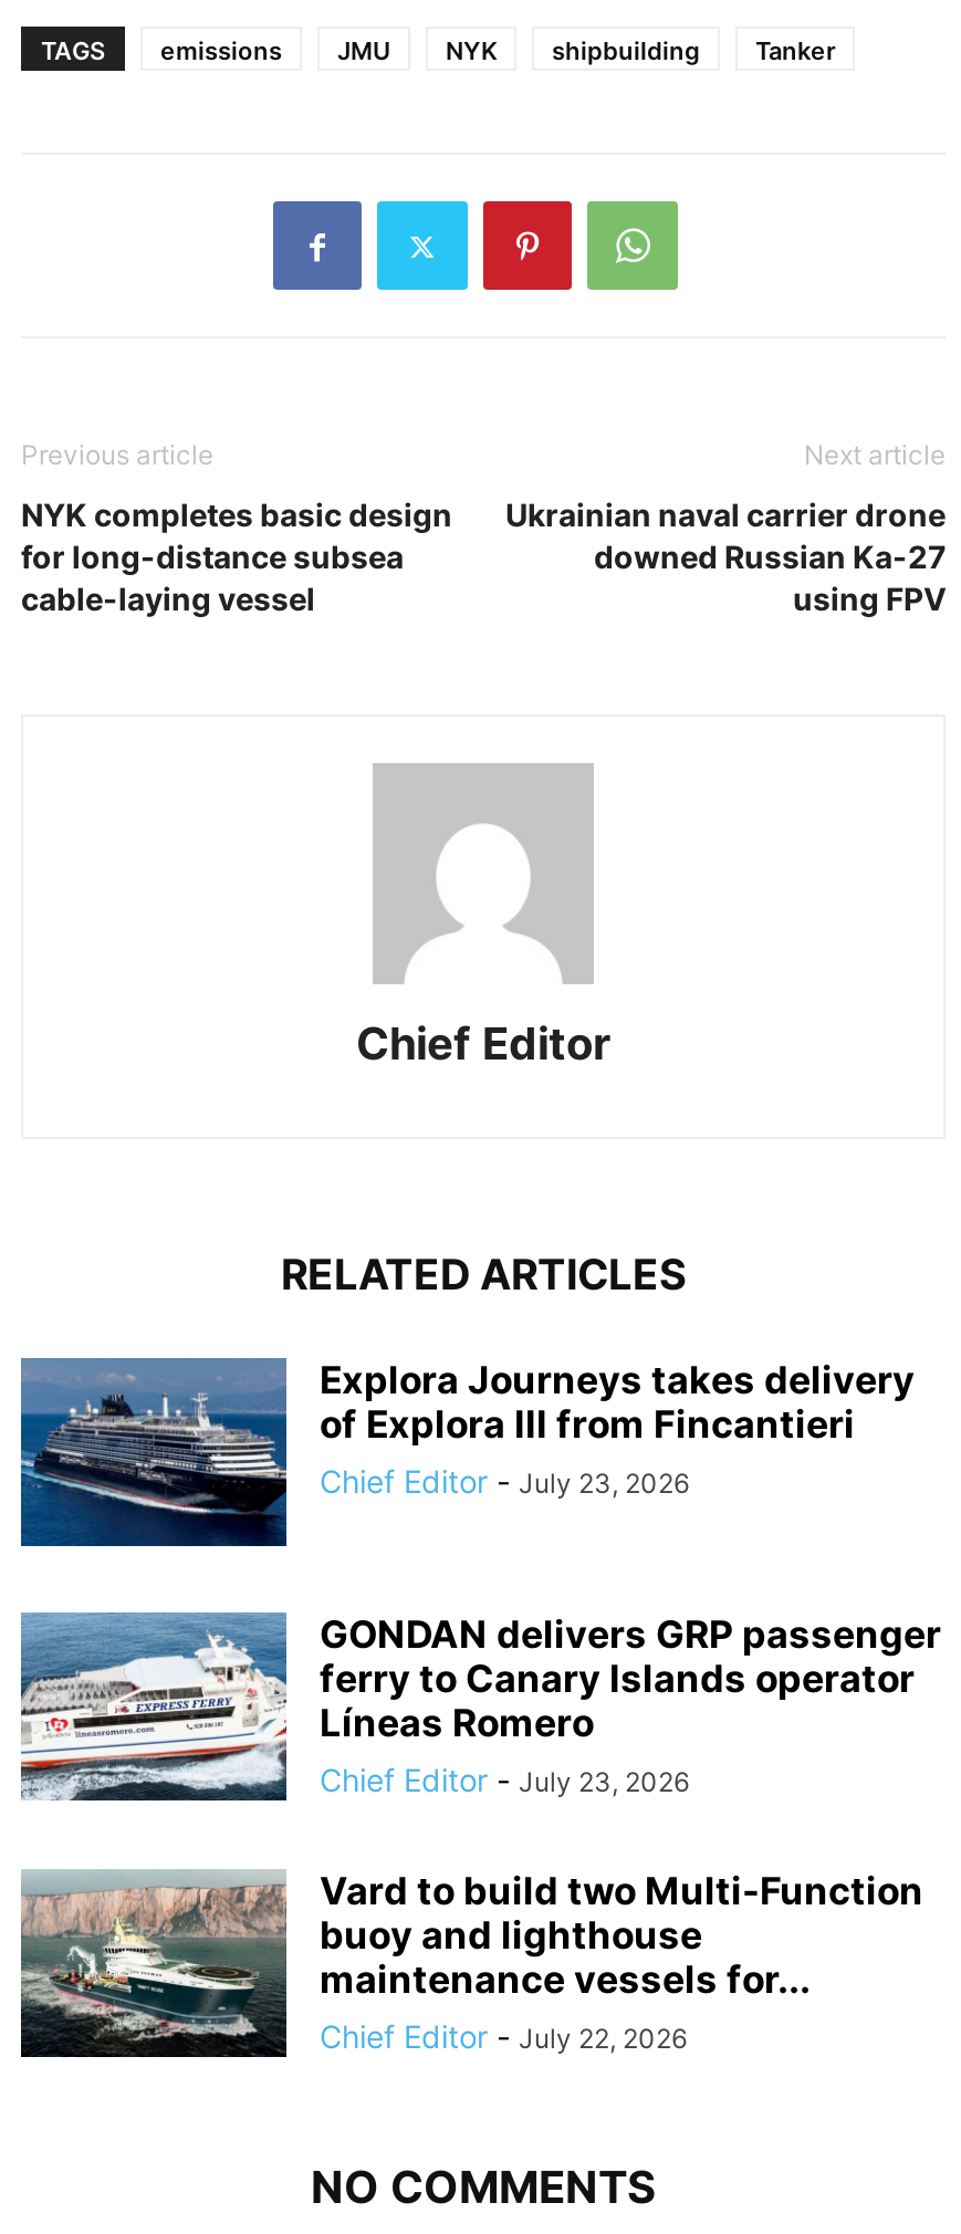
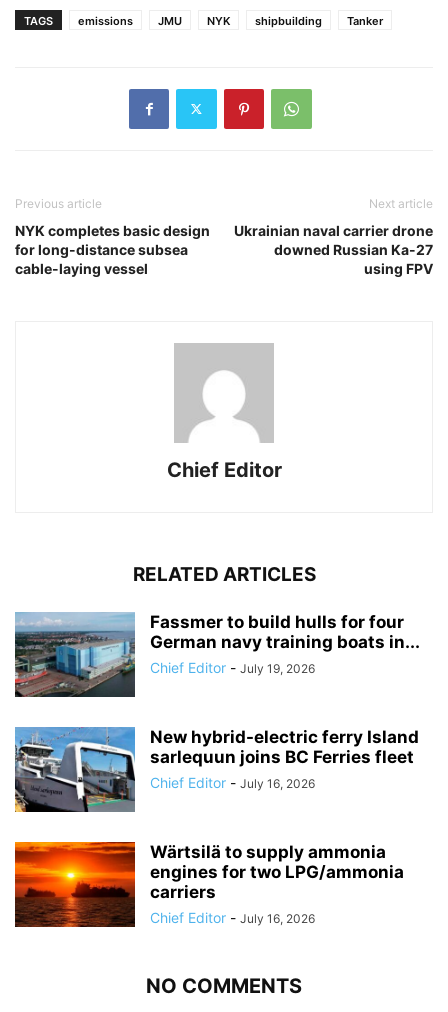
[19,1358,915,1549] [image] | Explora Journeys takes delivery | of Explora III from Fincantieri | Chief Editor - July 23, 2026 -> [14,612,420,698] [image] | Fassmer to build hulls for four | German navy training boats in... | Chief Editor - July 19, 2026
[19,1611,941,1804] [image] | GONDAN delivers GRP passenger | ferry to Canary Islands operator | Líneas Romero | Chief Editor - July 23, 2026 -> [14,727,419,813] [image] | New hybrid-electric ferry Island | sarlequun joins BC Ferries fleet | Chief Editor - July 16, 2026
[19,1868,923,2060] [image] | Vard to build two Multi-Function | buoy and lighthouse | maintenance vessels for... | Chief Editor - July 22, 2026 -> [14,841,404,928] [image] | Wärtsilä to supply ammonia | engines for two LPG/ammonia | carriers | Chief Editor - July 16, 2026

